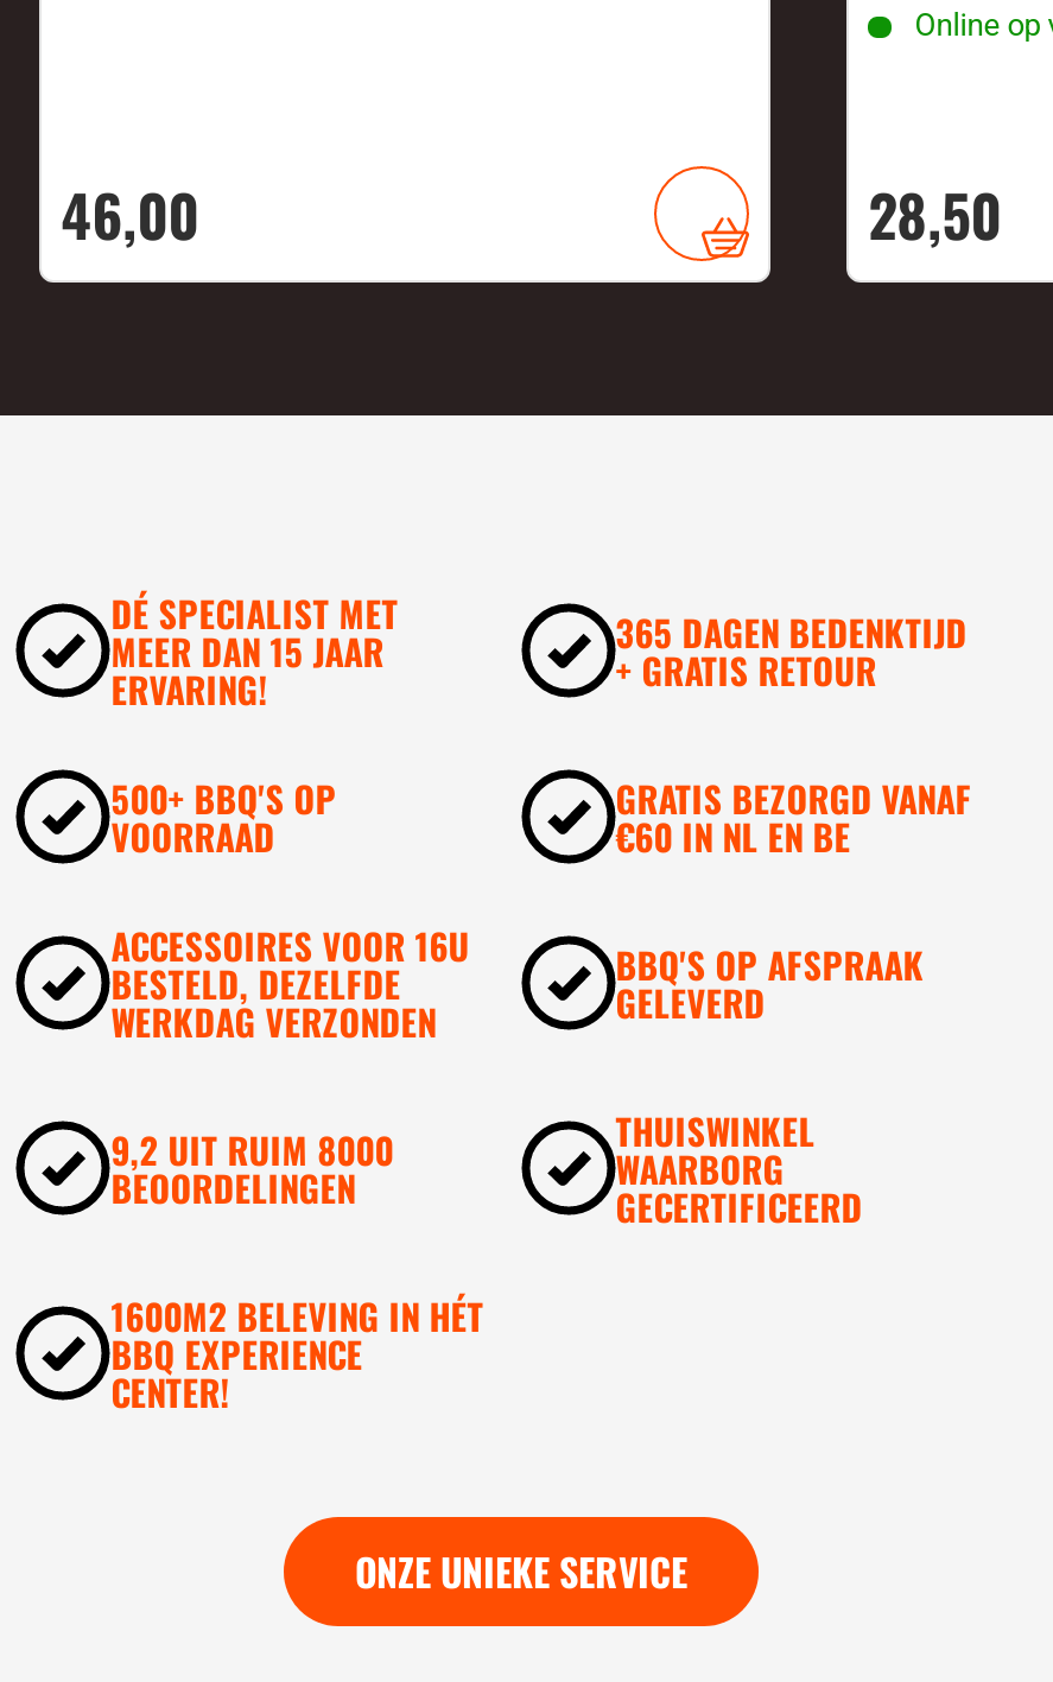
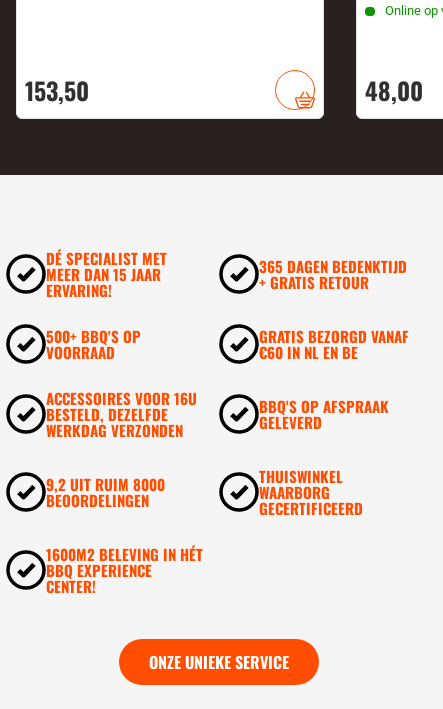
[61,172,199,257] 46,00 -> [25,72,89,108] 153,50
[868,172,1001,257] 28,50 -> [365,72,423,108] 48,00

